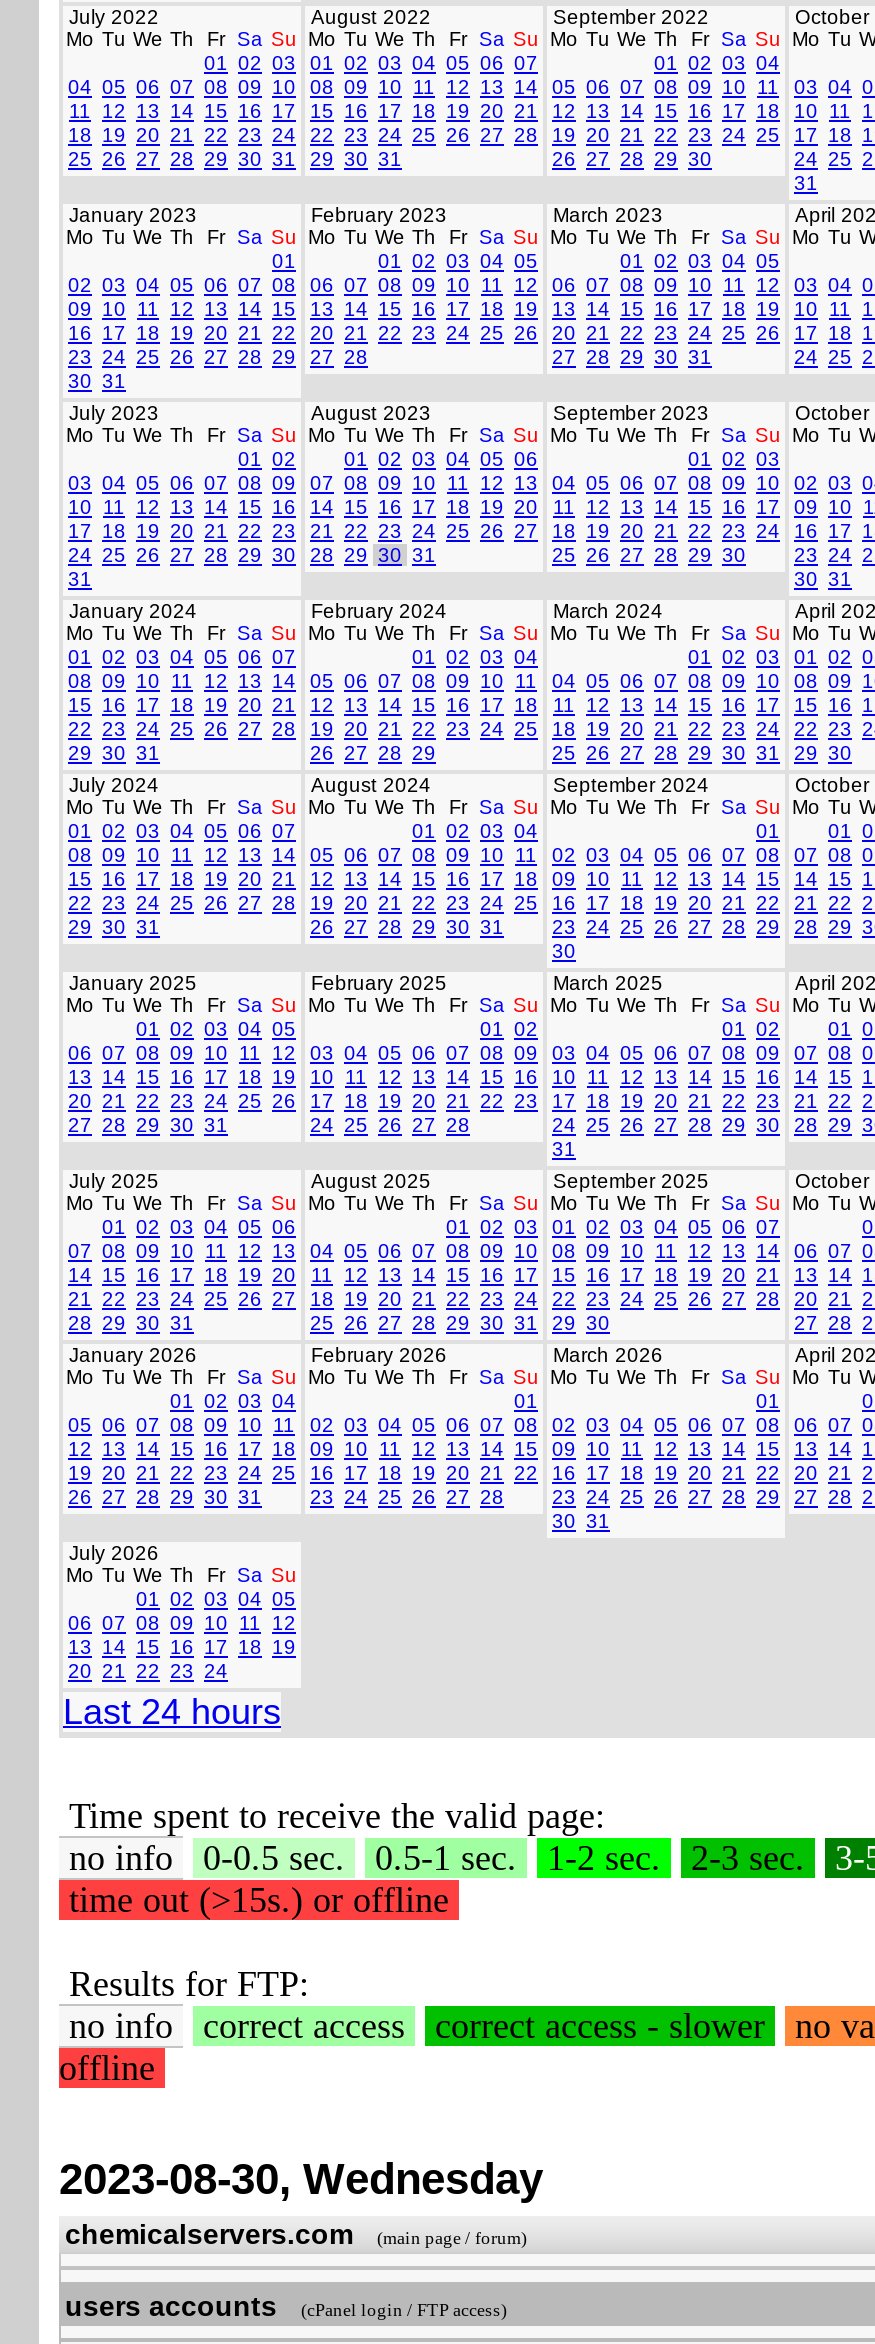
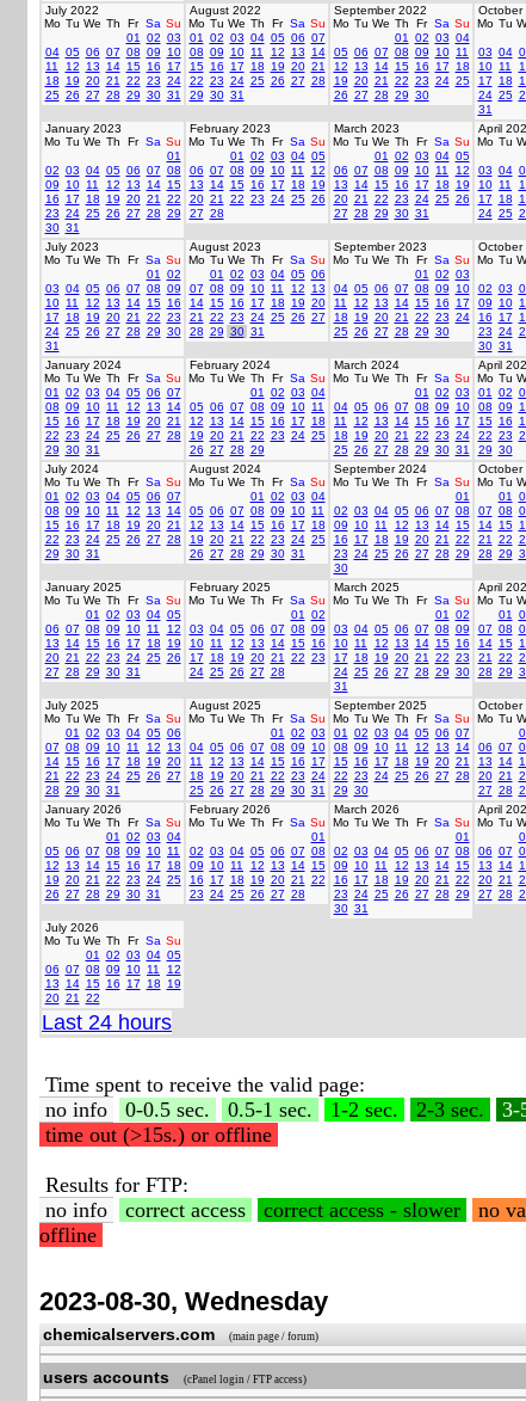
[68,1660,228,1682] 20 21 22 23 24 -> [45,991,100,1004] 20 21 22

